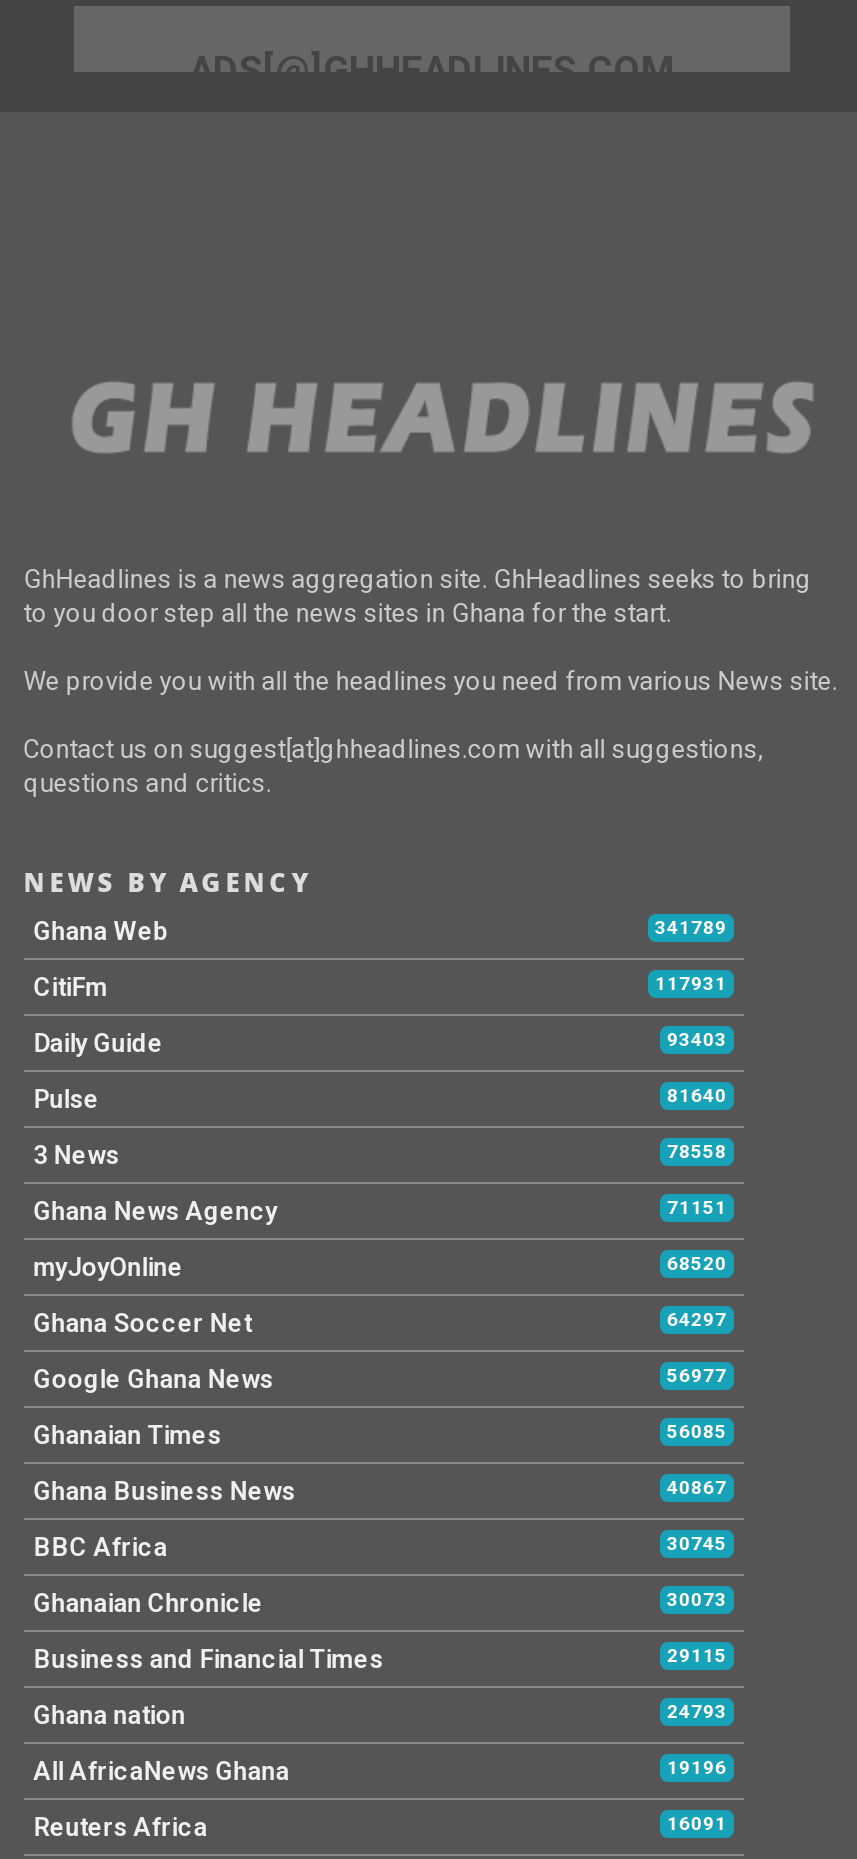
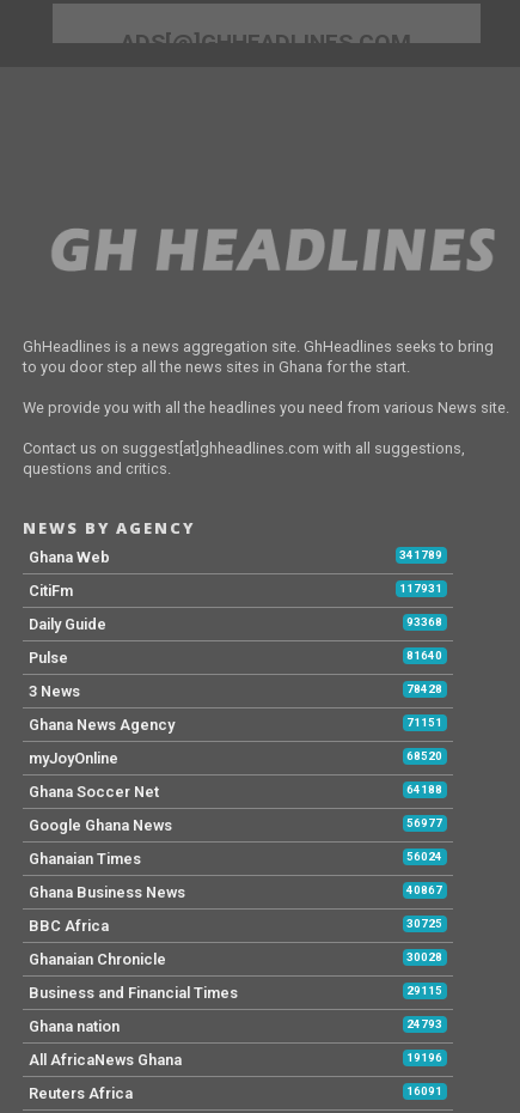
[667,1028,727,1050] 93403 -> [407,615,443,629] 93368
[667,1140,727,1162] 78558 -> [407,682,443,696] 78428
[667,1308,727,1330] 64297 -> [407,783,443,796] 64188
[667,1420,727,1442] 56085 -> [407,850,443,863] 56024
[667,1532,727,1554] 30745 -> [407,917,443,930] 30725
[667,1588,727,1610] 30073 -> [407,950,443,964] 30028

